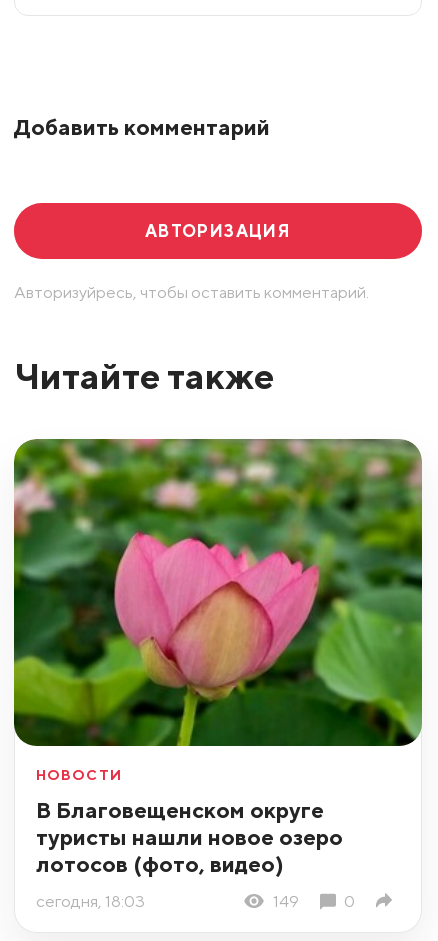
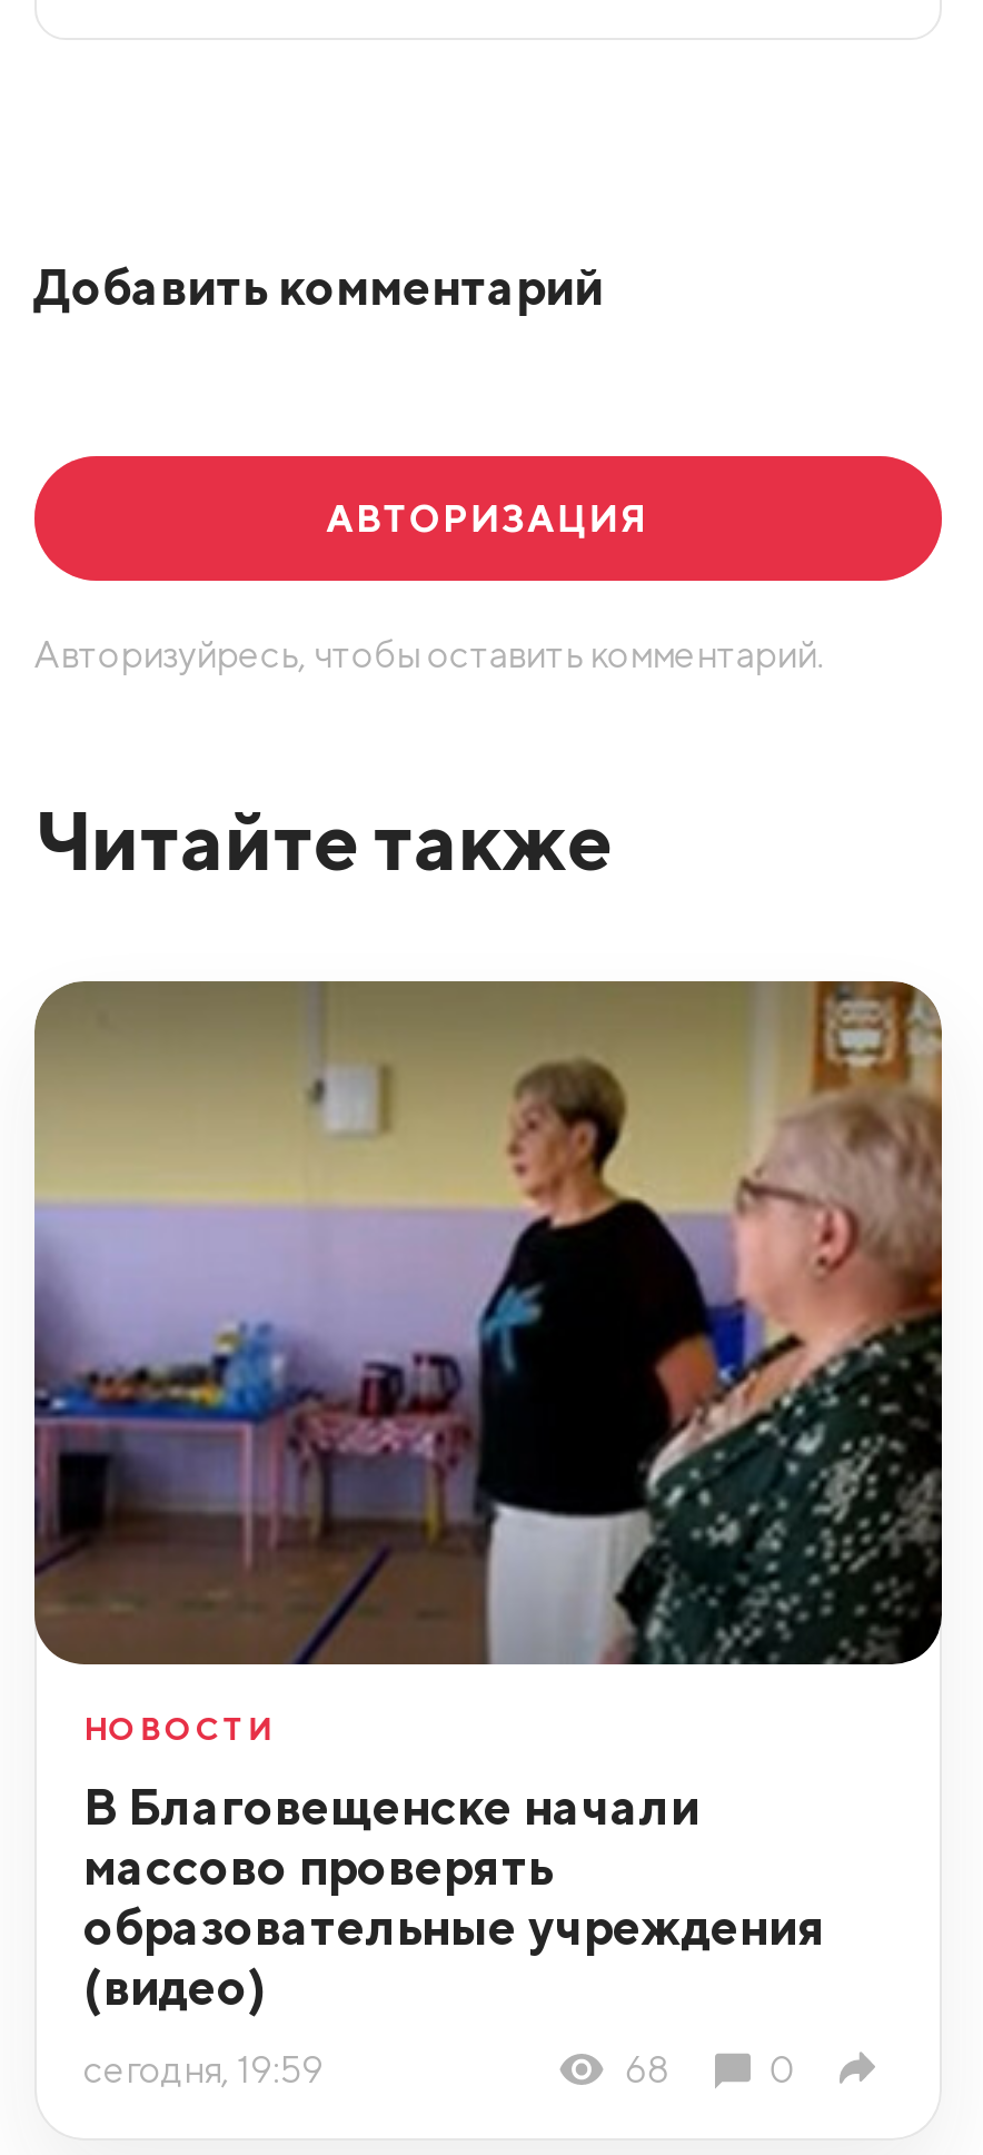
[13,439,423,747] [image] -> [32,981,944,1667] [image]
[36,796,343,877] В Благовещенском округе | туристы нашли новое озеро | лотосов (фото, видео) -> [83,1775,826,2016] В Благовещенске начали | массово проверять | образовательные учреждения | (видео)
[36,891,299,911] сегодня, 18:03 | 149 -> [83,2046,669,2091] сегодня, 19:59 | 68

